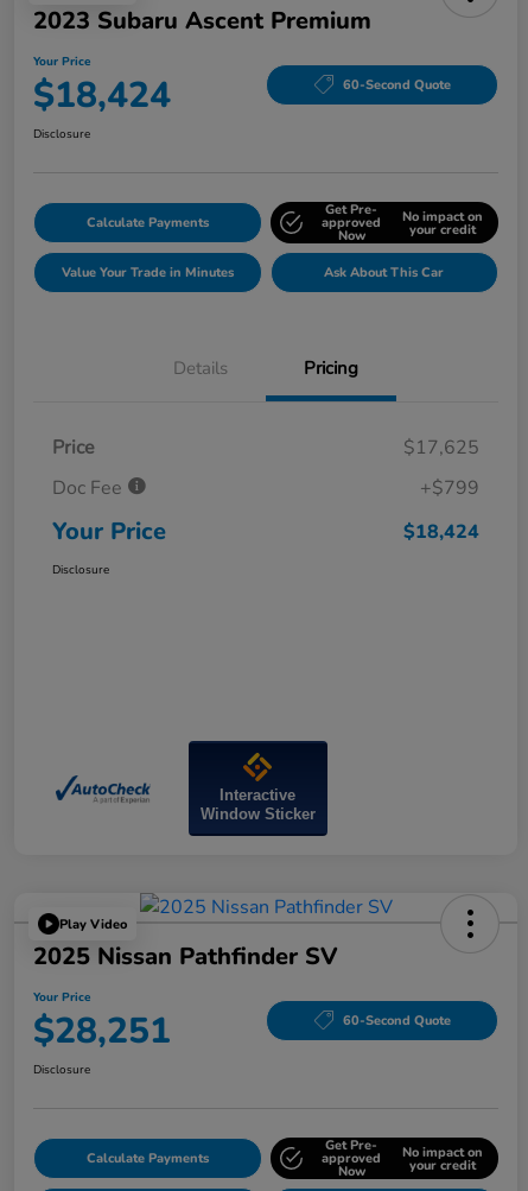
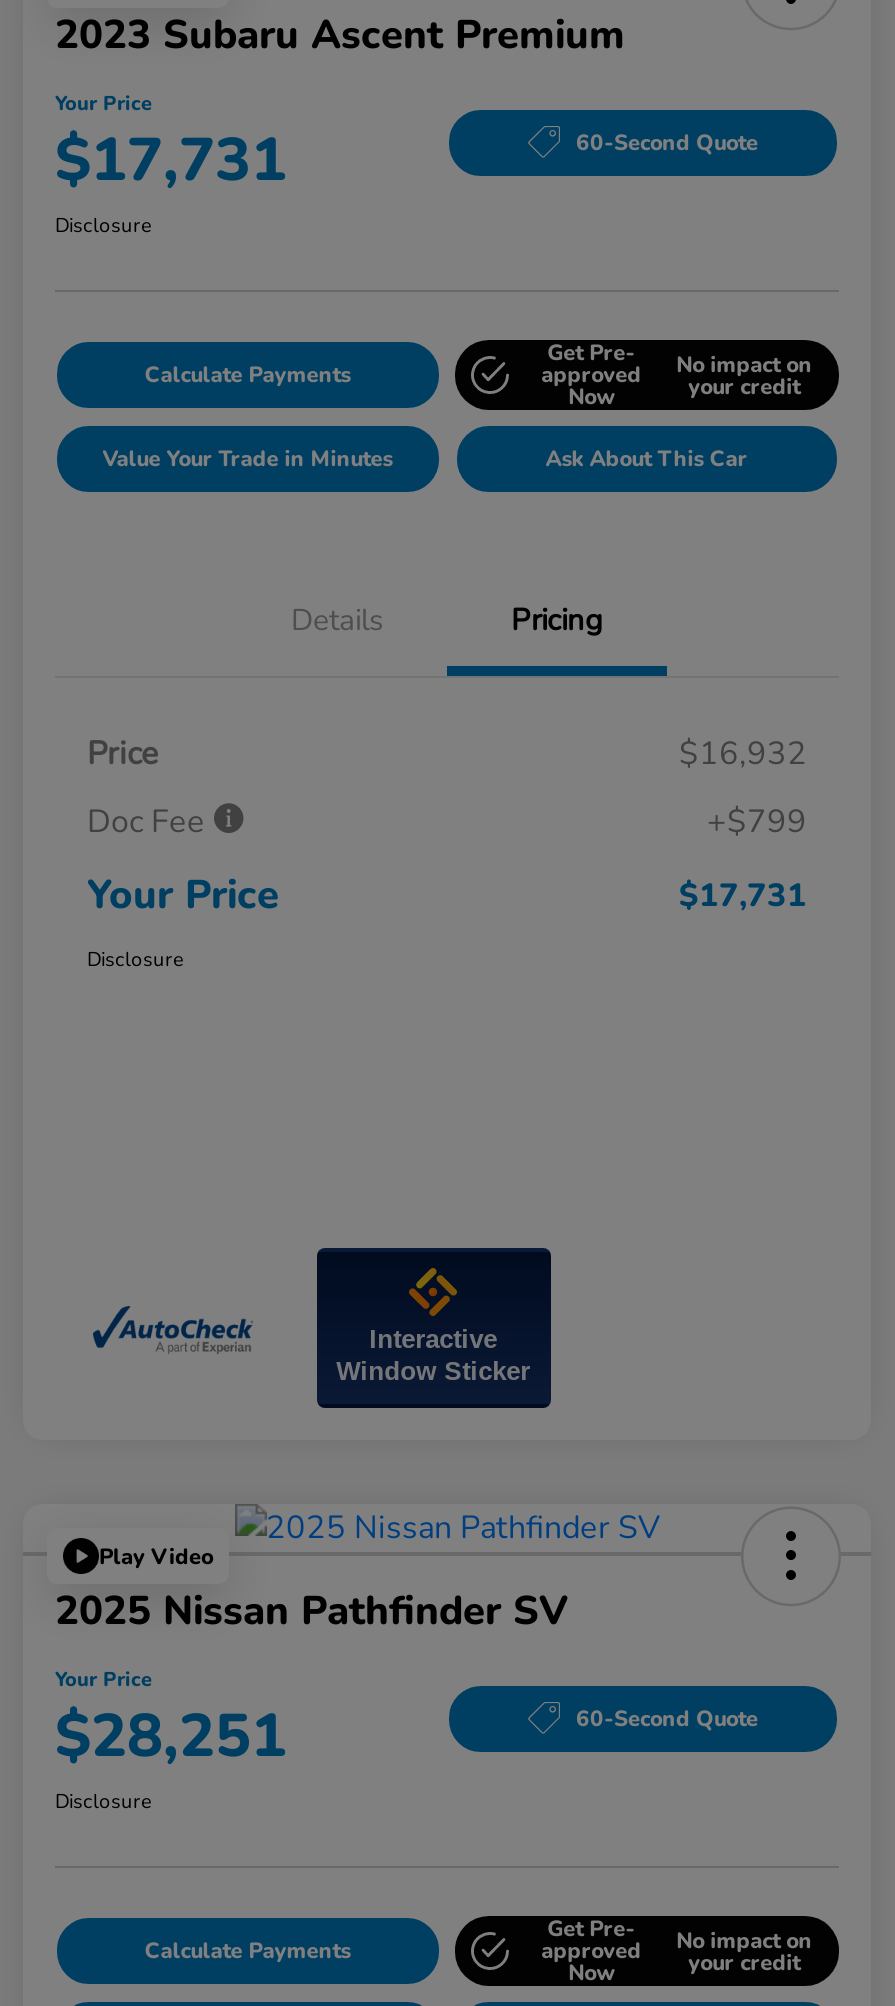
[33,71,171,120] $18,424 -> [55,120,287,202] $17,731
[403,435,479,461] $17,625 -> [679,732,807,776] $16,932
[403,519,479,545] $18,424 -> [679,874,807,918] $17,731

